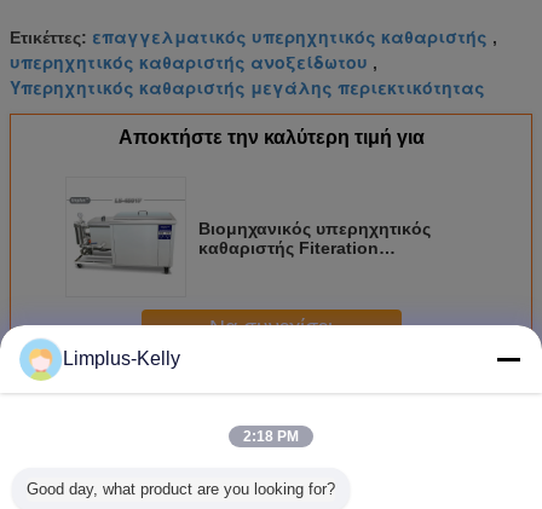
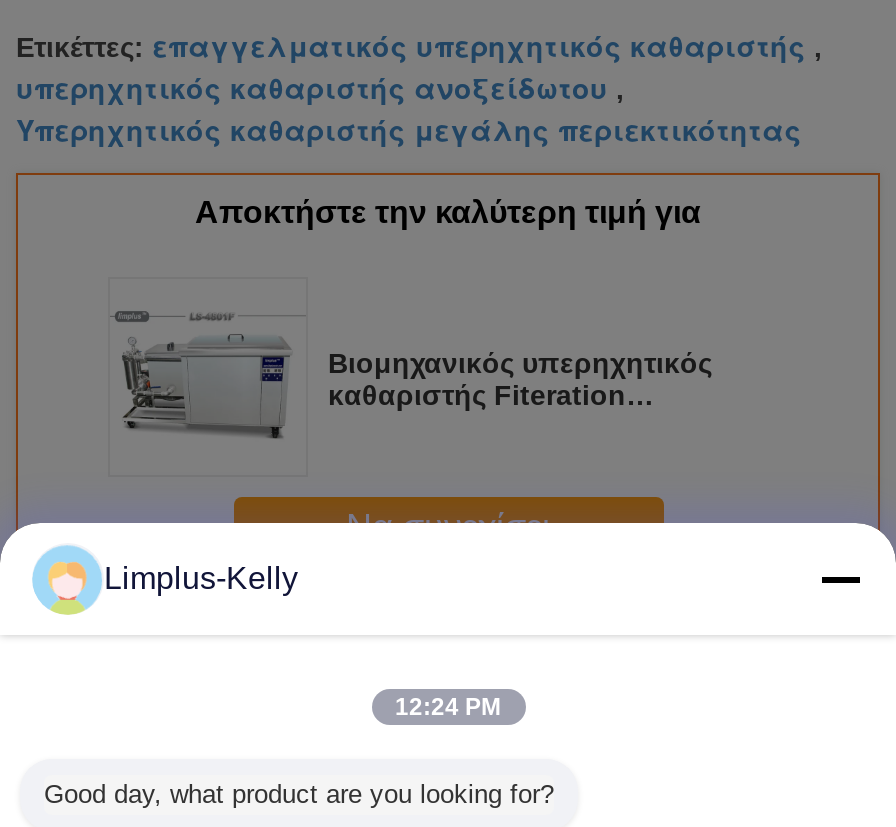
[243,428,299,445] 2:18 PM -> [395,693,501,721] 12:24 PM

